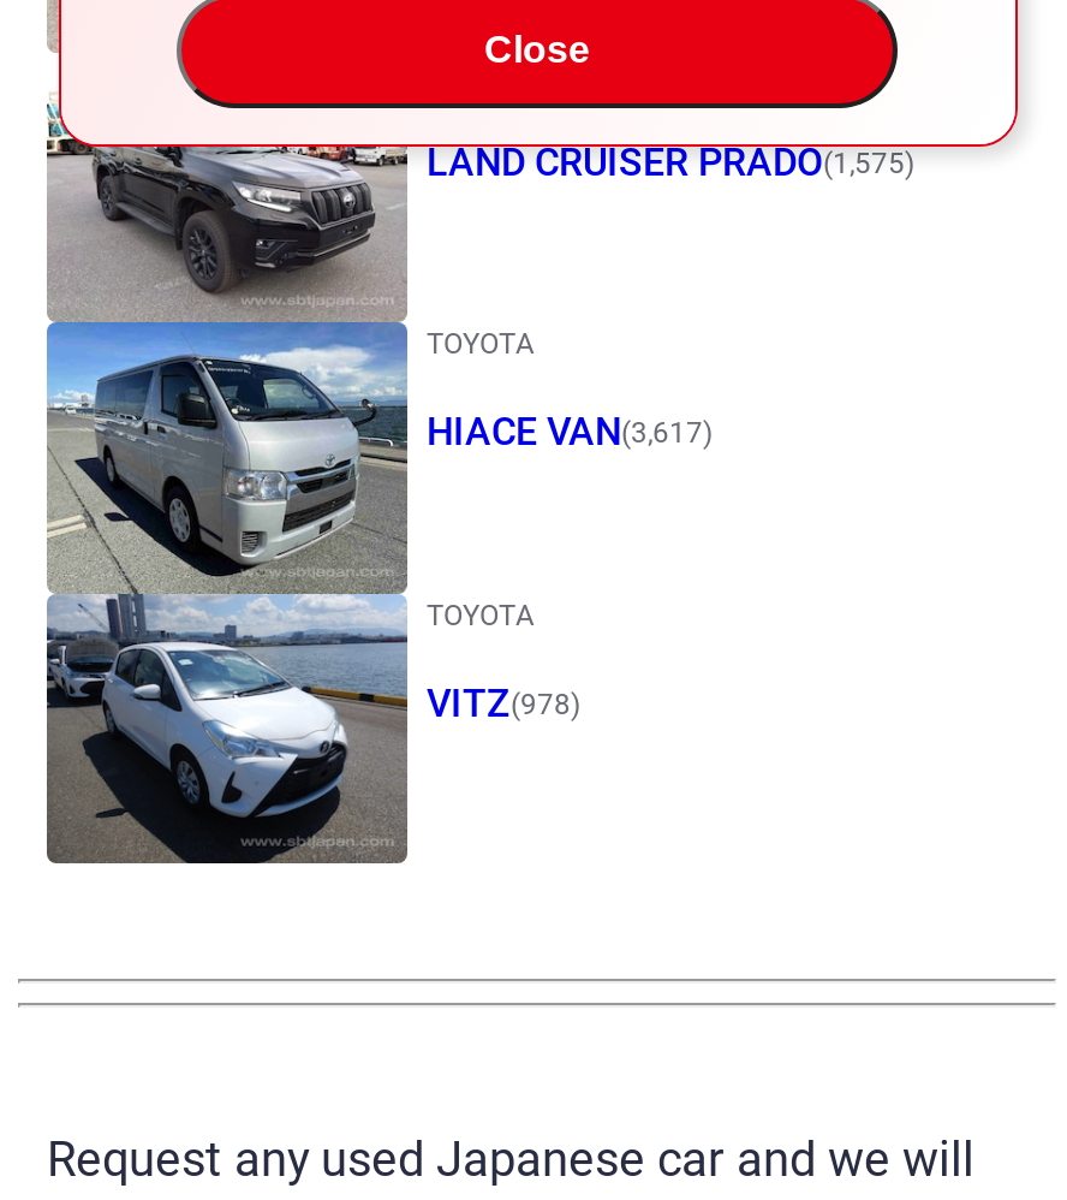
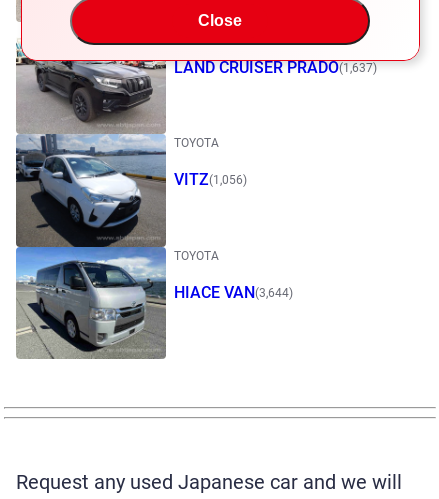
[427,139,914,185] LAND CRUISER PRADO(1,575) -> [174,58,377,77] LAND CRUISER PRADO(1,637)
[44,322,713,863] [image] | HIACE VAN(3,617) -> [15,134,247,359] [image] | VITZ(1,056)
[427,680,580,726] VITZ(978) -> [174,283,293,302] HIACE VAN(3,644)

